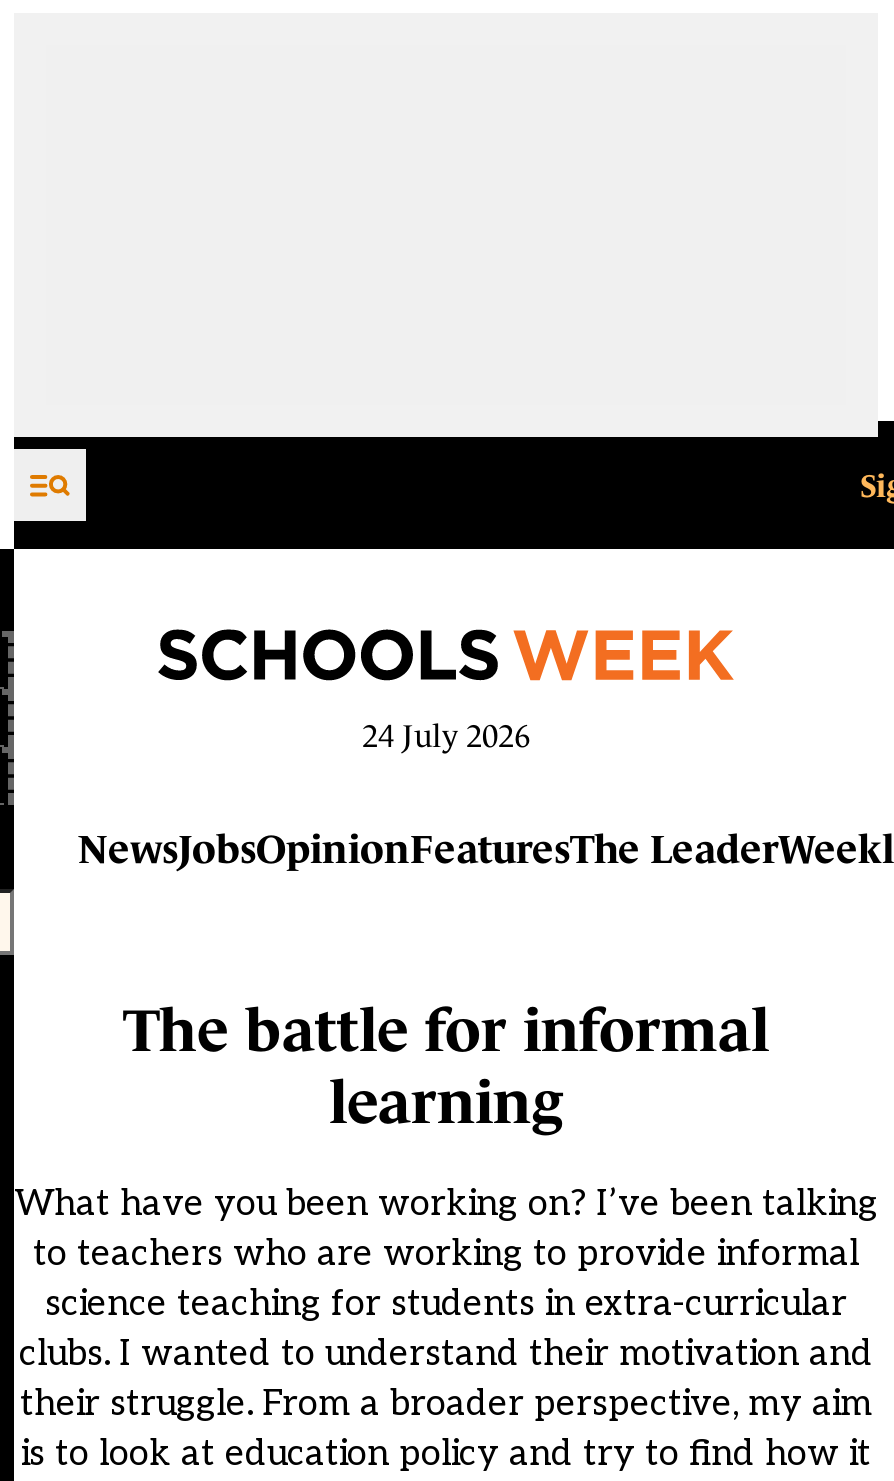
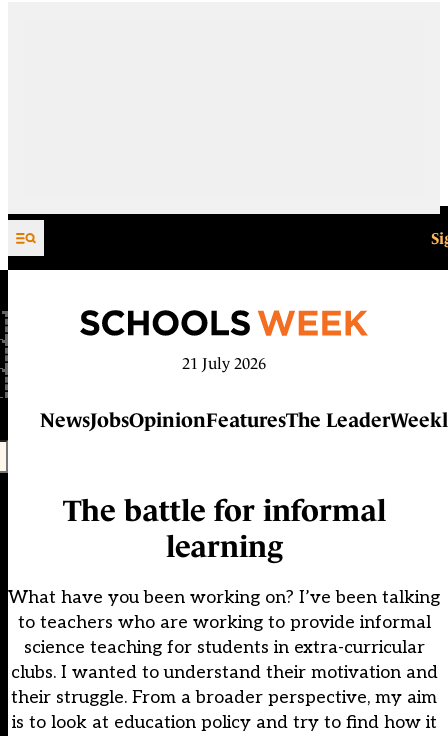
[362,719,530,753] 24 July 2026 -> [182,355,266,372] 21 July 2026

